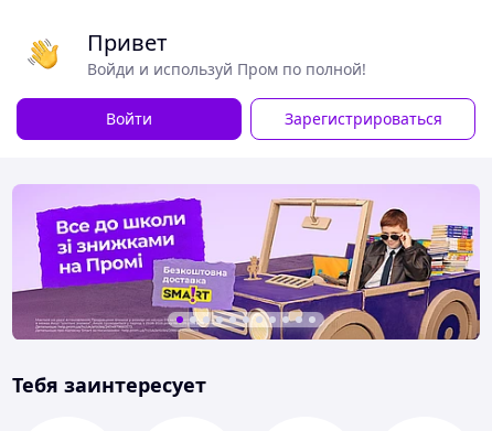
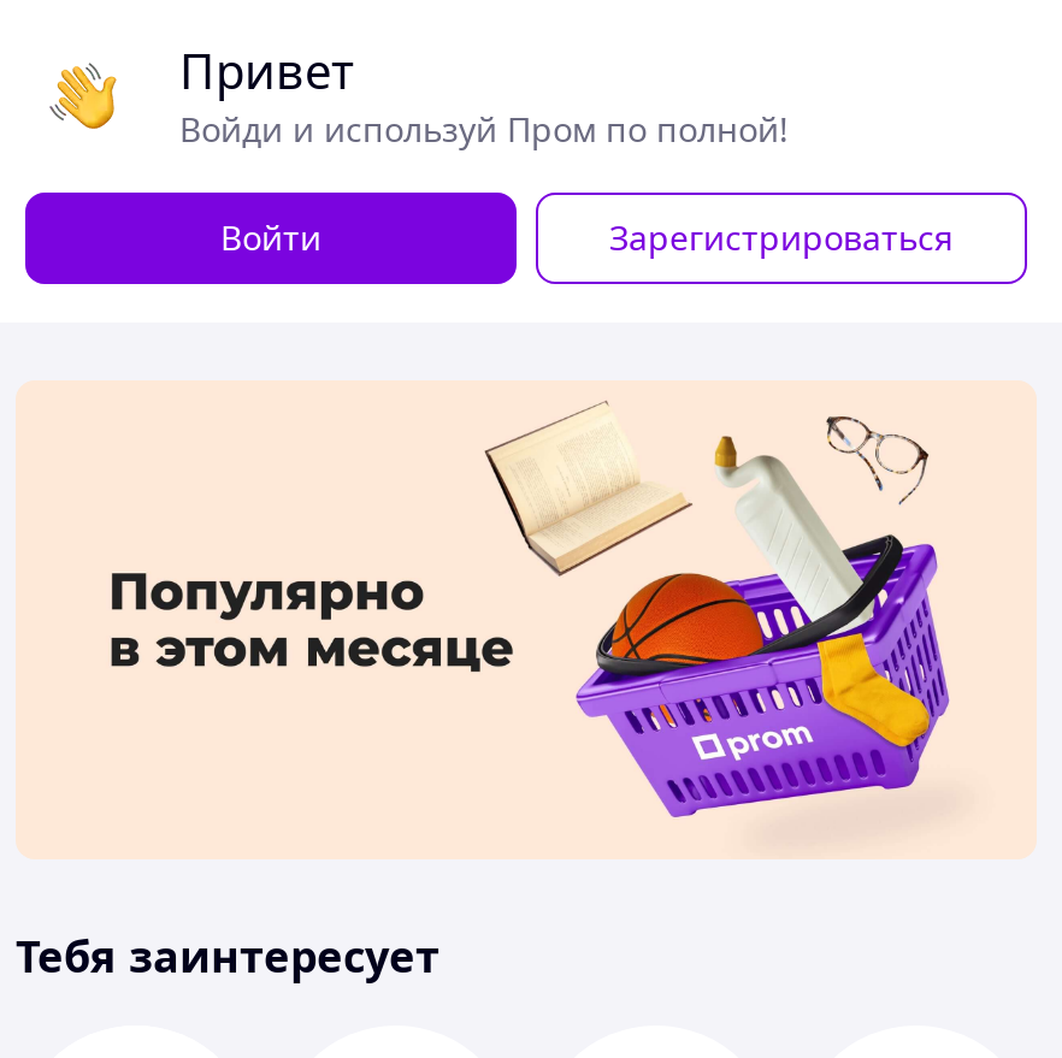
[11,184,481,341] [image] -> [18,383,1034,859] [image]

